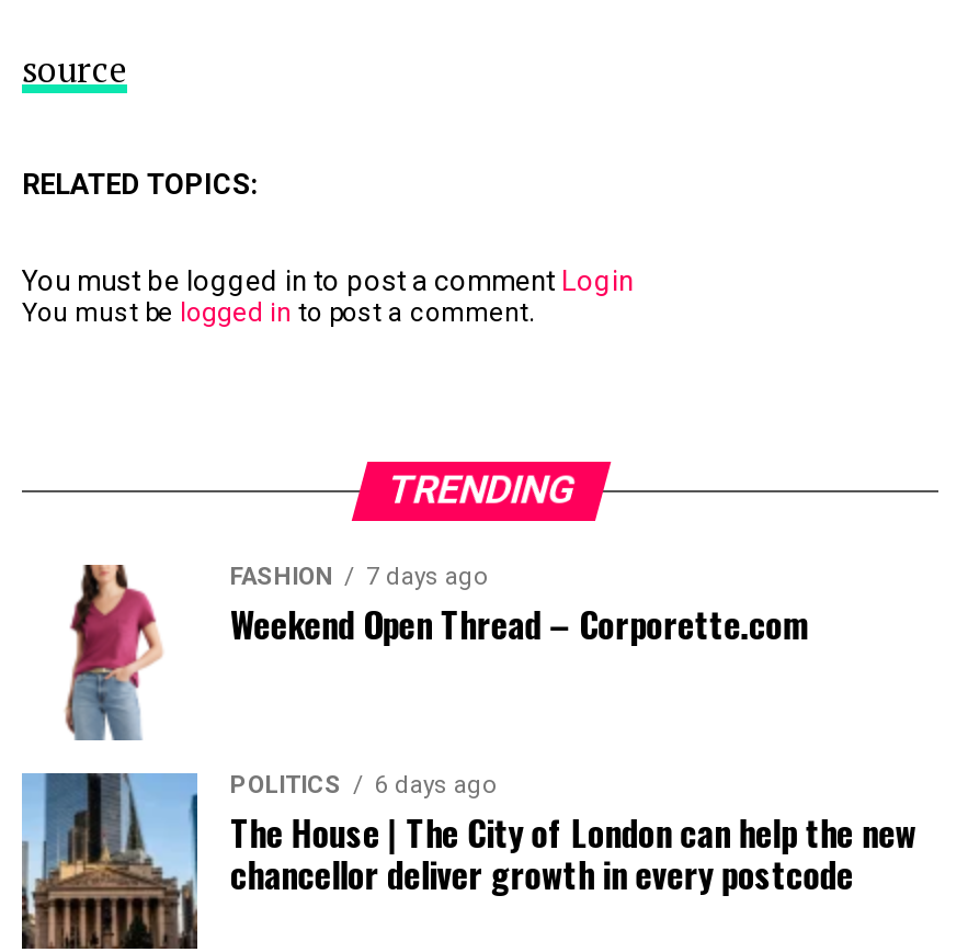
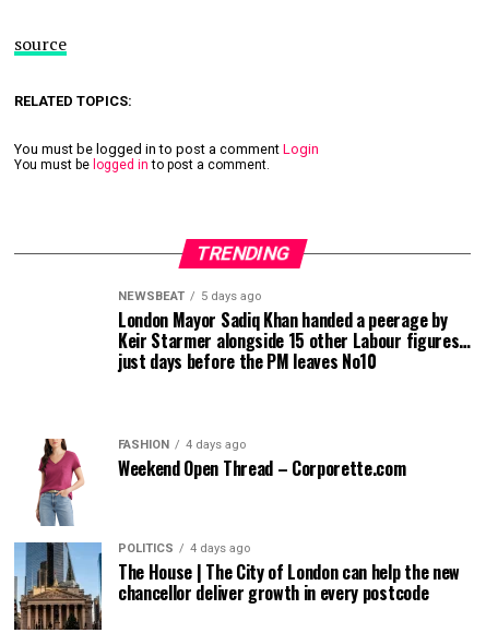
none -> [118,290,471,375] NEWSBEAT | 5 days ago | London Mayor Sadiq Khan handed a peerage by | Keir Starmer alongside 15 other Labour figures… | just days before the PM leaves No10
[230,564,487,592] FASHION 7 days ago -> [118,438,246,452] FASHION 4 days ago
[230,772,496,800] POLITICS 6 days ago -> [118,542,250,556] POLITICS 4 days ago

